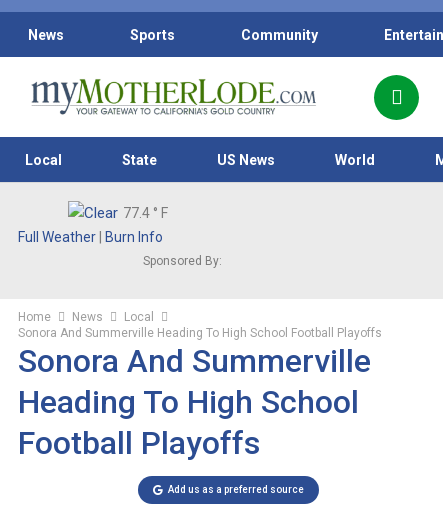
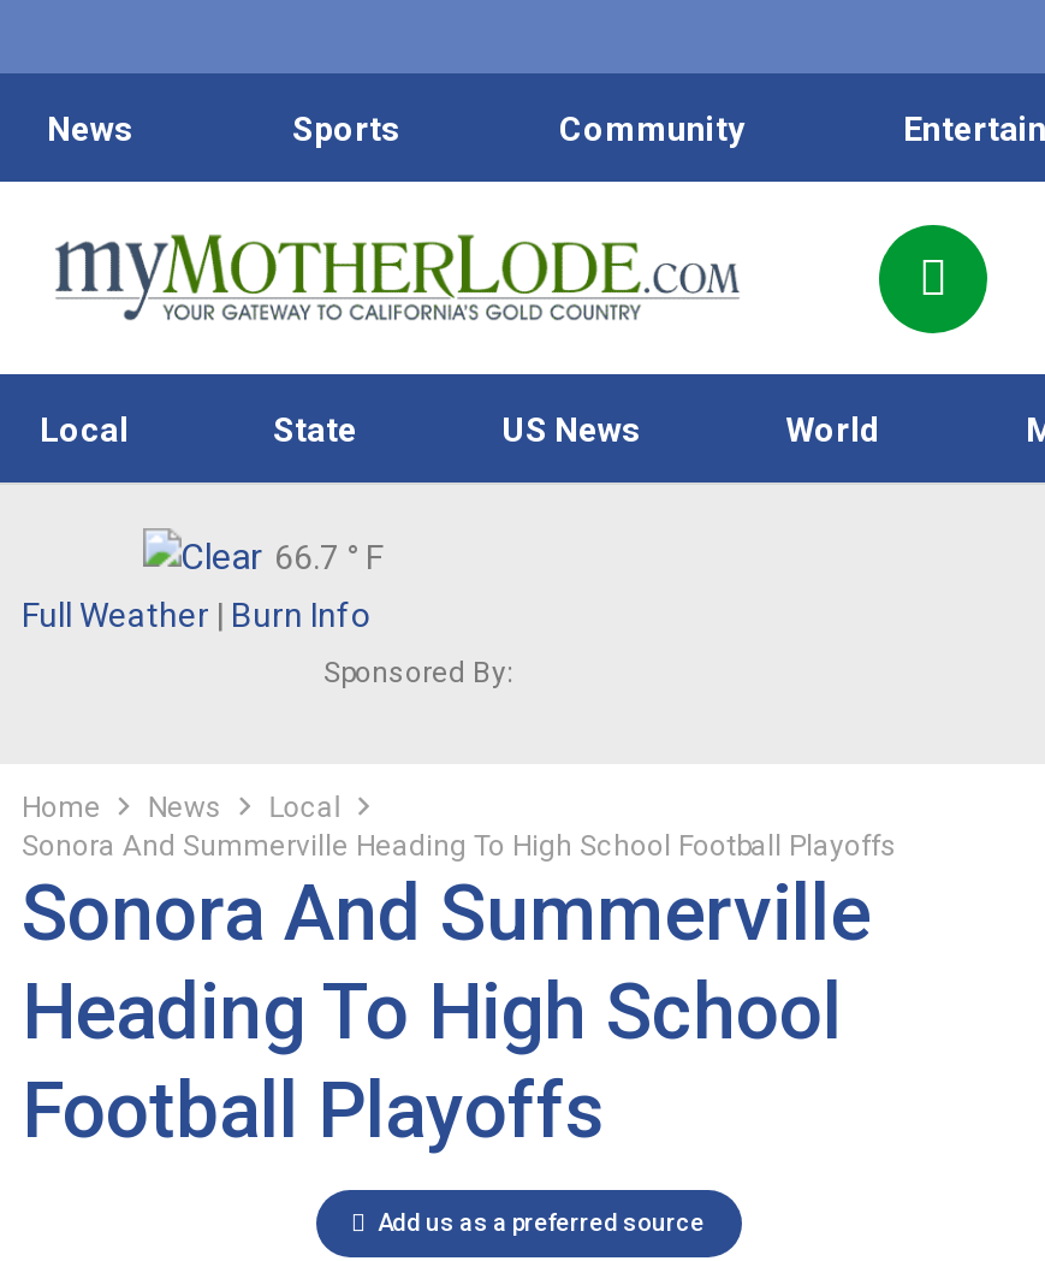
[122,205,167,221] 77.4 ° F -> [274,538,382,576] 66.7 ° F

